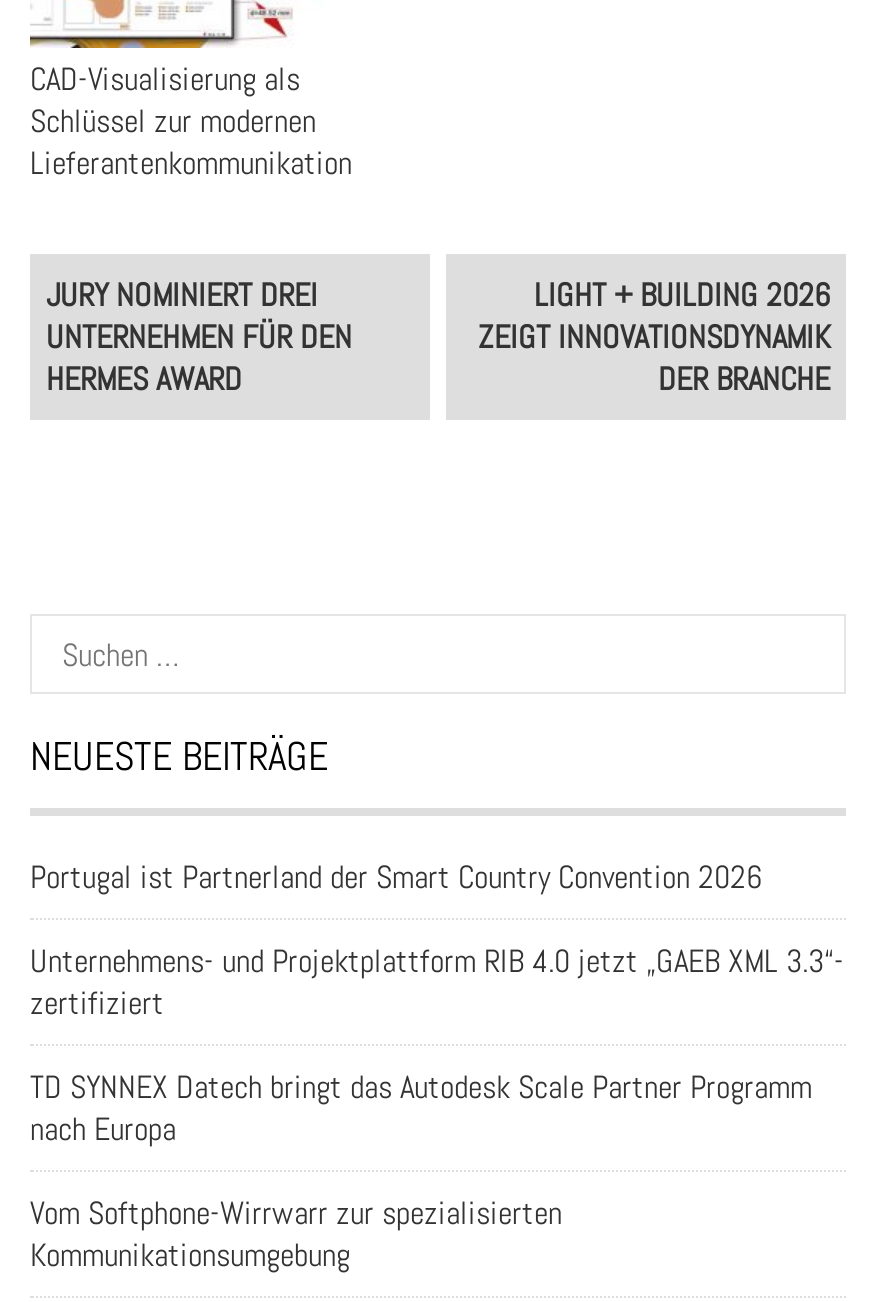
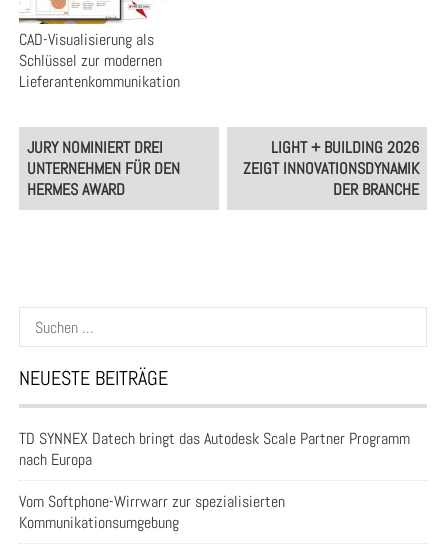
[30,857,844,1025] Portugal ist Partnerland der Smart Country Convention 2026 | Unternehmens- und Projektplattform RIB 4.0 jetzt „GAEB XML 3.3“- | zertifiziert -> none

